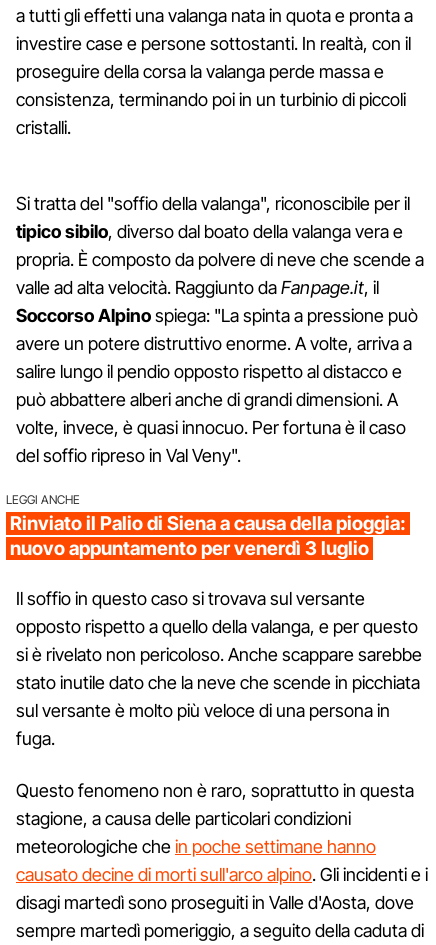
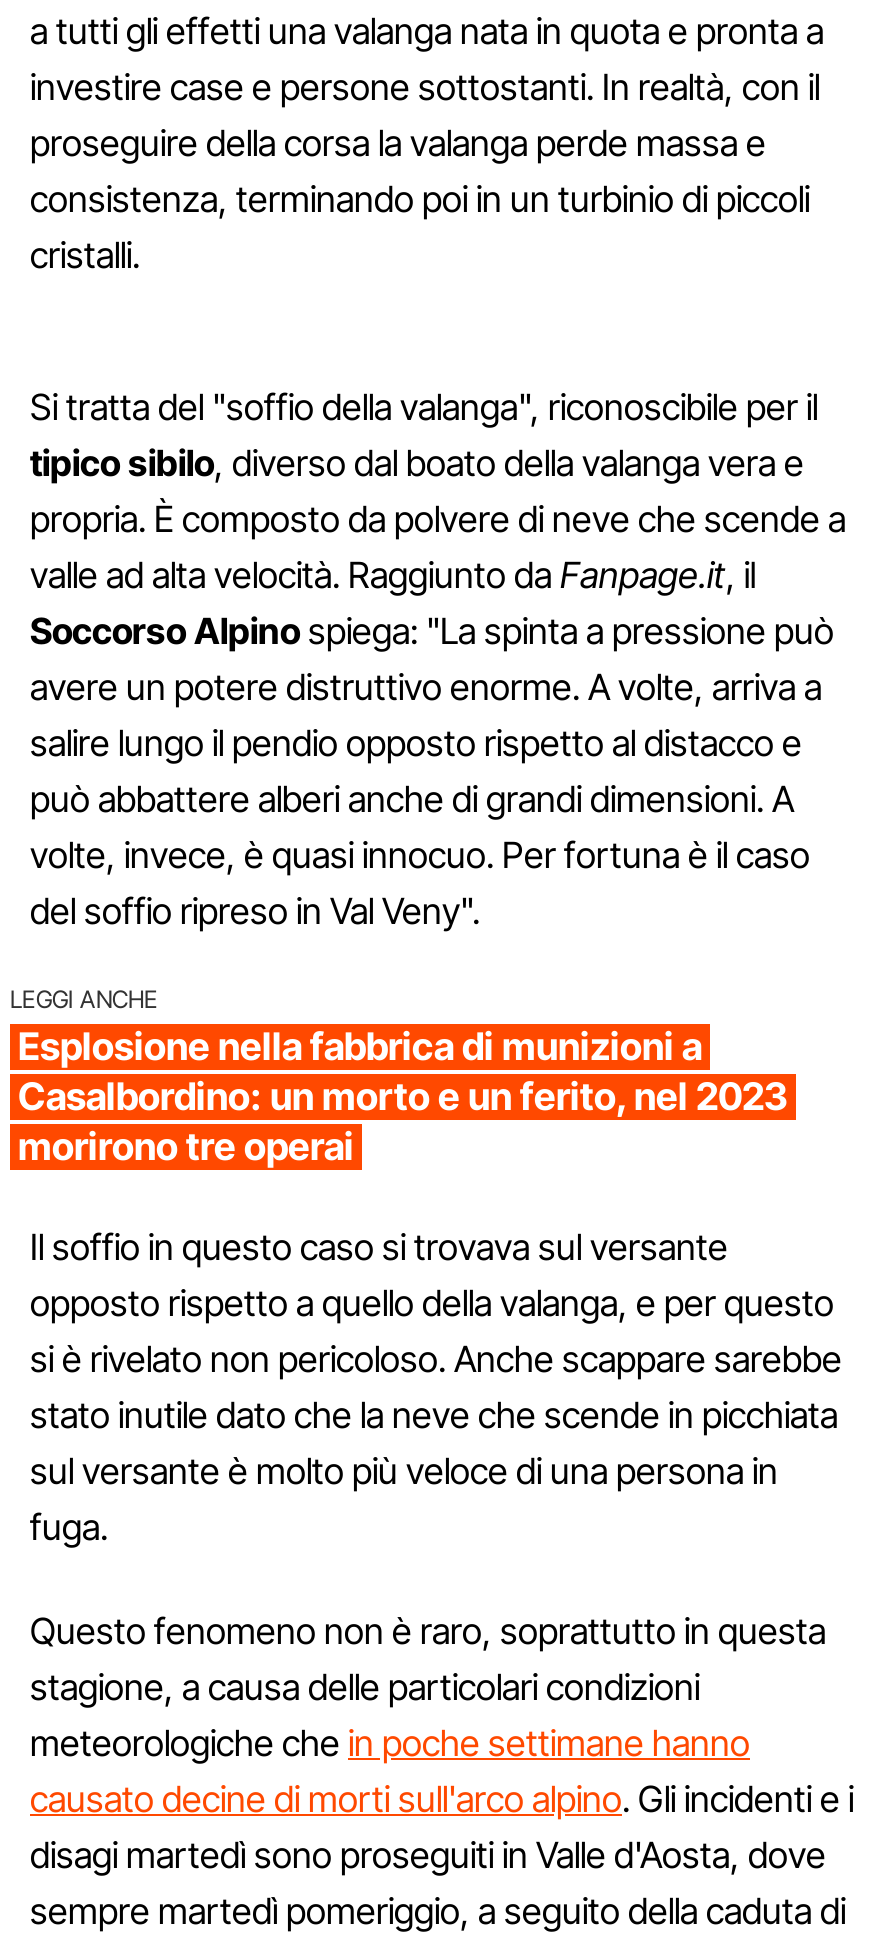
[10,512,406,560] Rinviato il Palio di Siena a causa della pioggia: | nuovo appuntamento per venerdì 3 luglio -> [18,1024,788,1170] Esplosione nella fabbrica di munizioni a | Casalbordino: un morto e un ferito, nel 2023 | morirono tre operai

